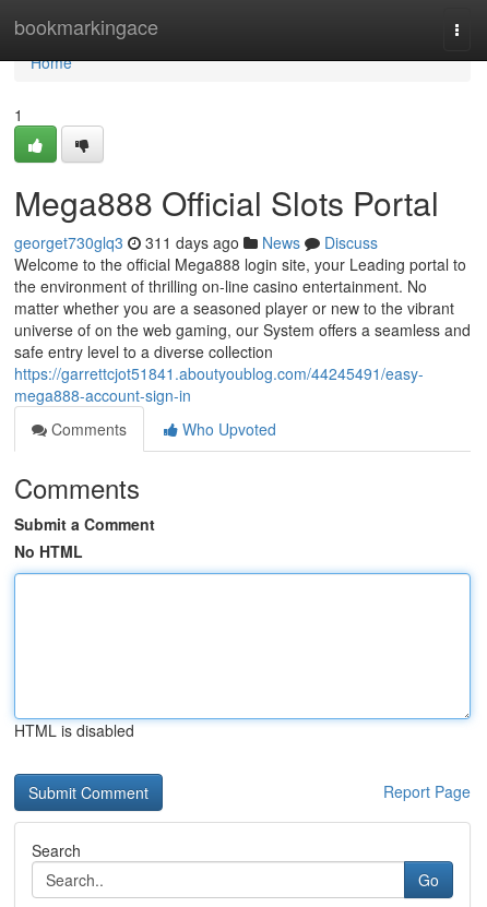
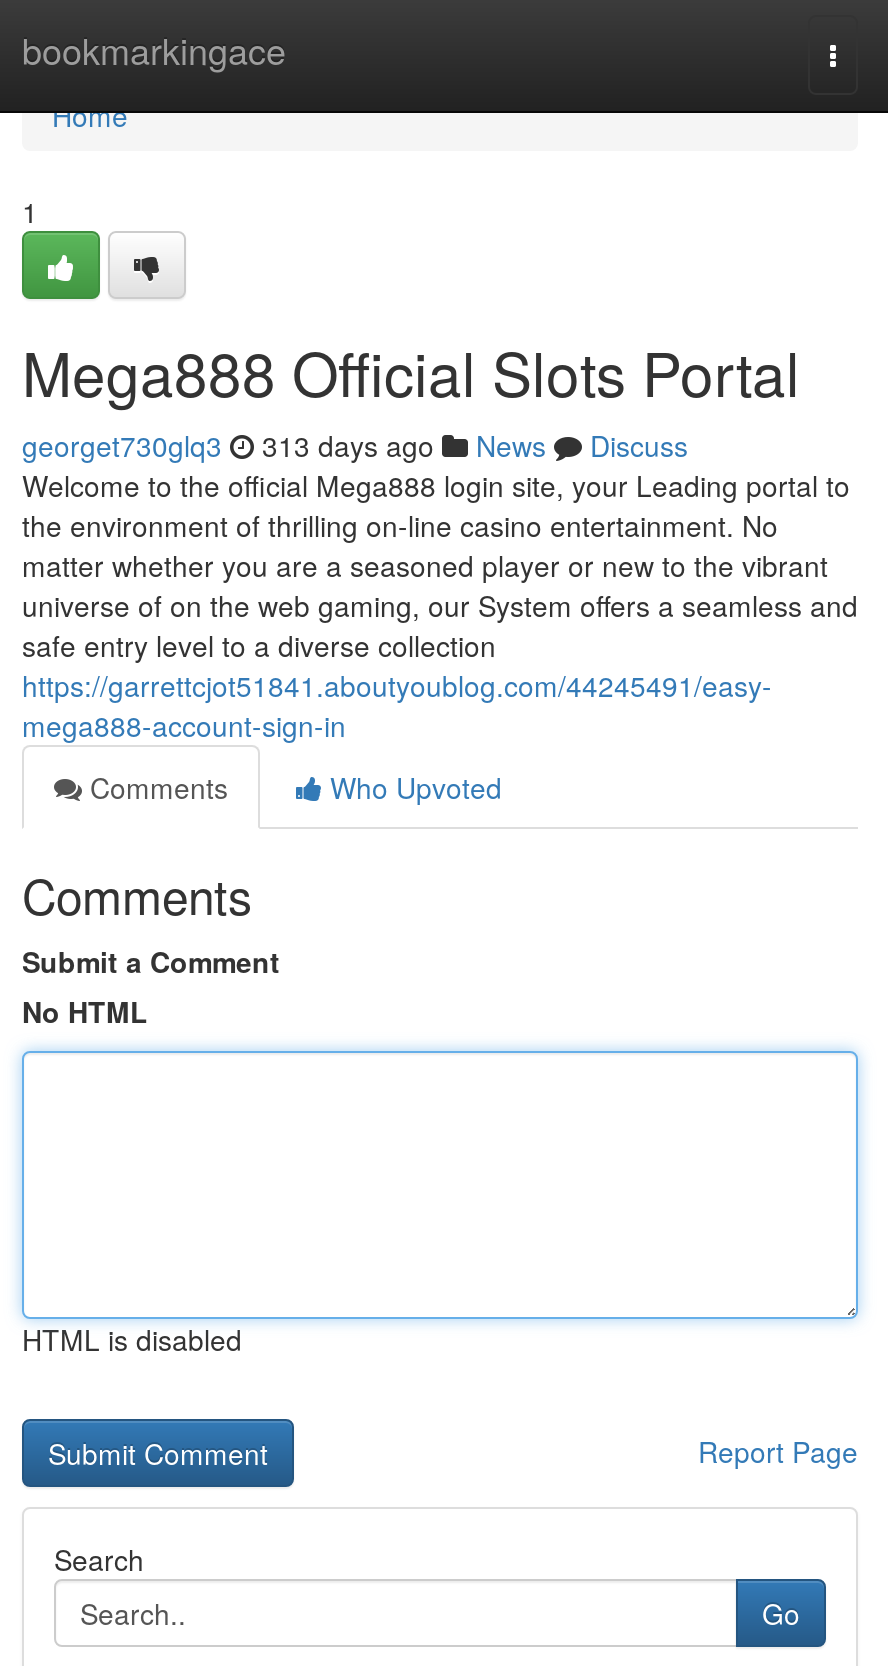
[14,231,378,253] georget730glq3 311 days ago News Discuss -> [22,425,688,465] georget730glq3 313 days ago News Discuss

